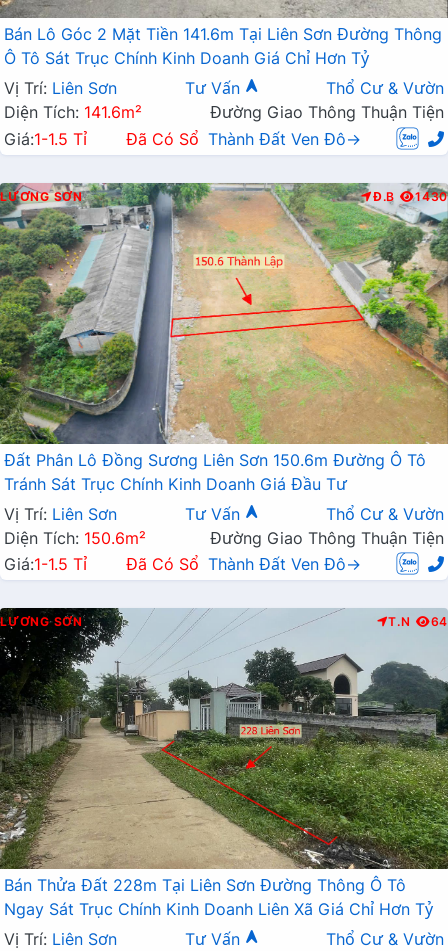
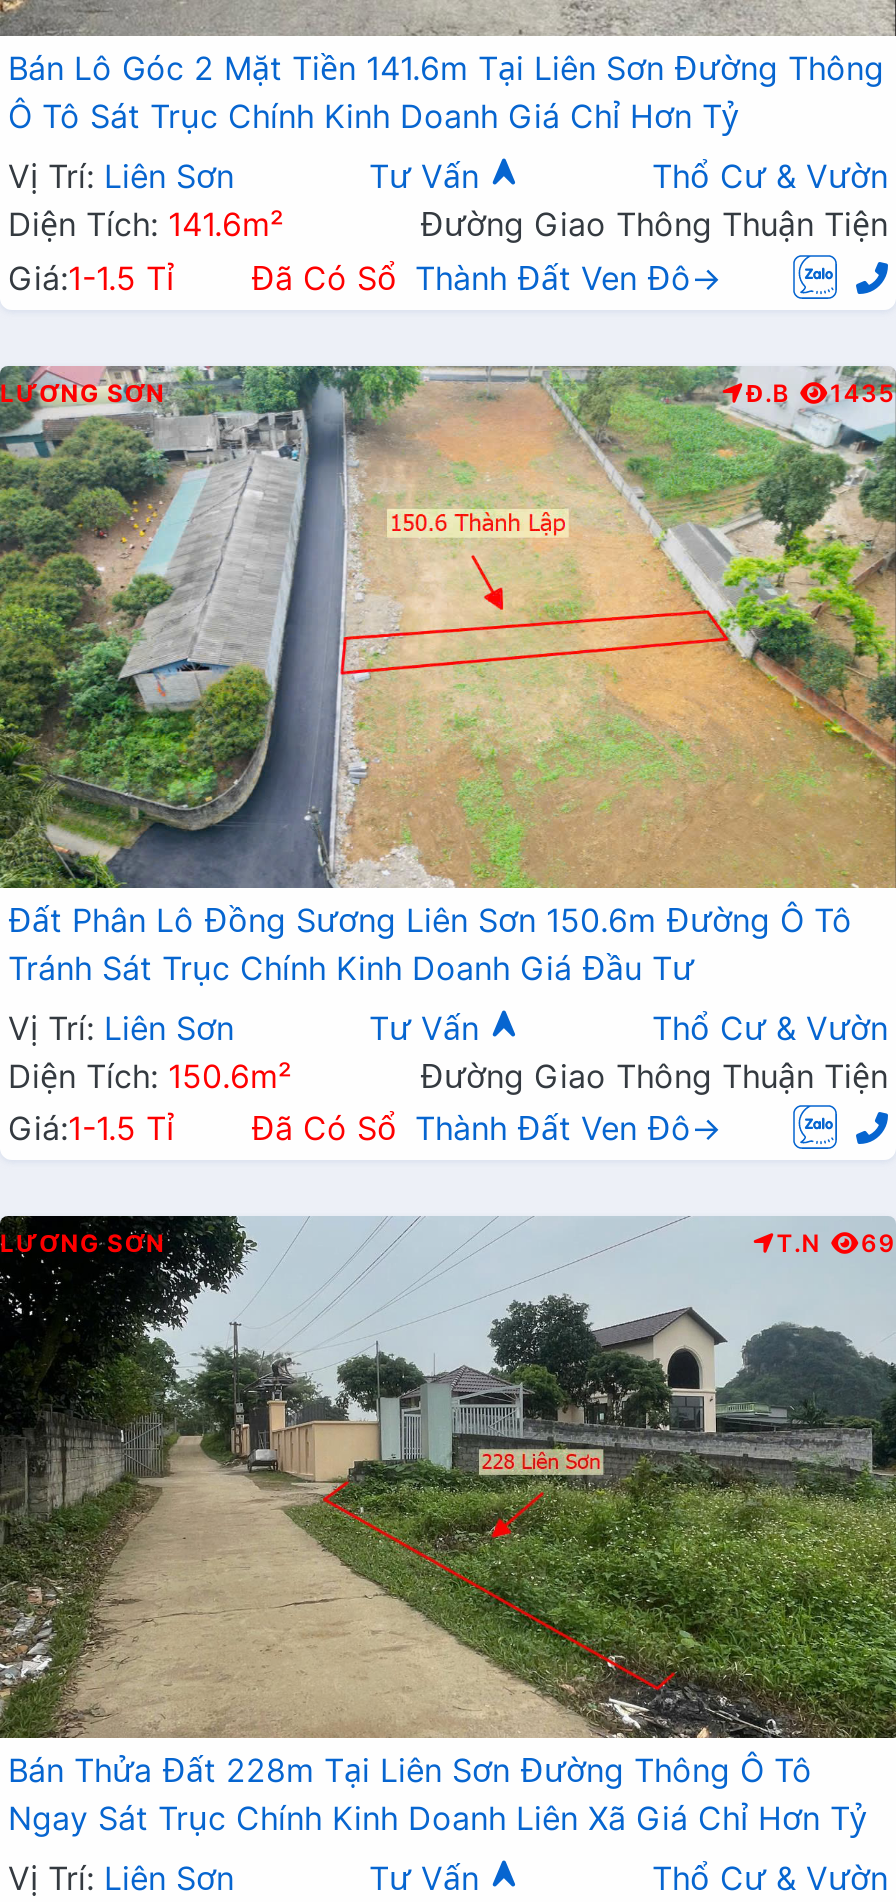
[415,189,448,204] 1430 -> [830,377,896,407] 1435
[388,614,448,629] T.N 64 -> [776,1227,896,1257] T.N 69

